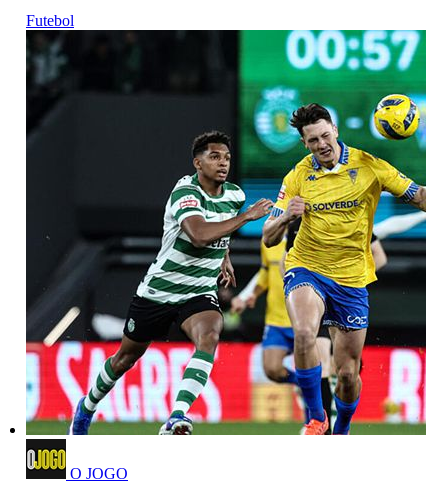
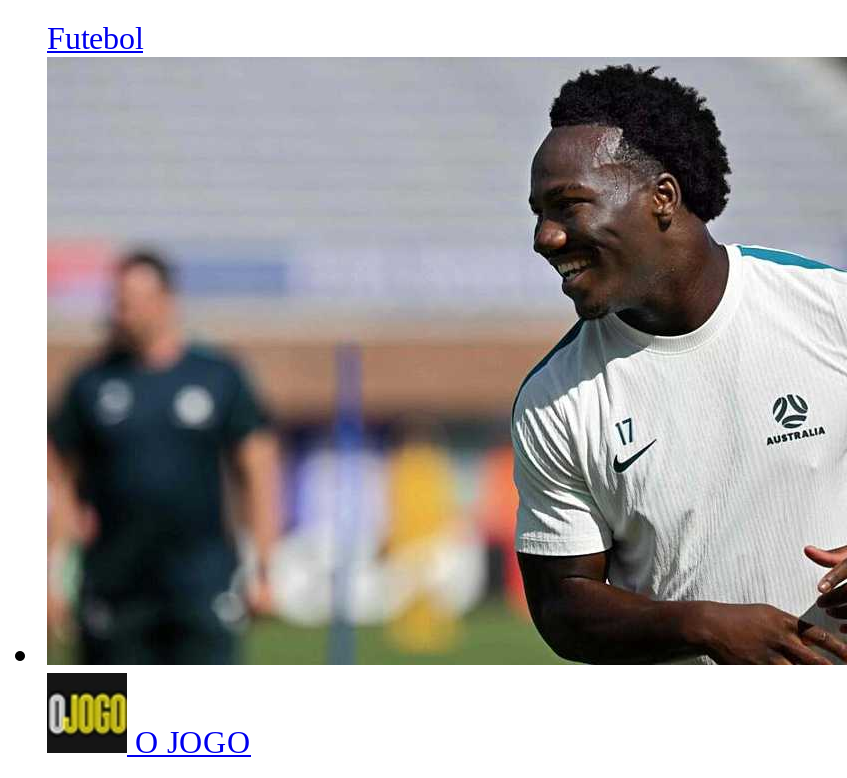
[25,29,423,436] [image] -> [45,56,841,674] [image]

